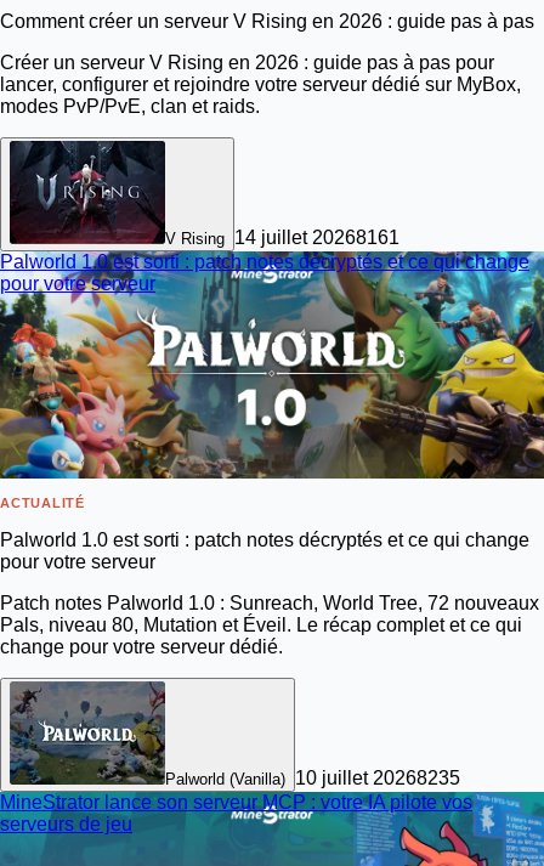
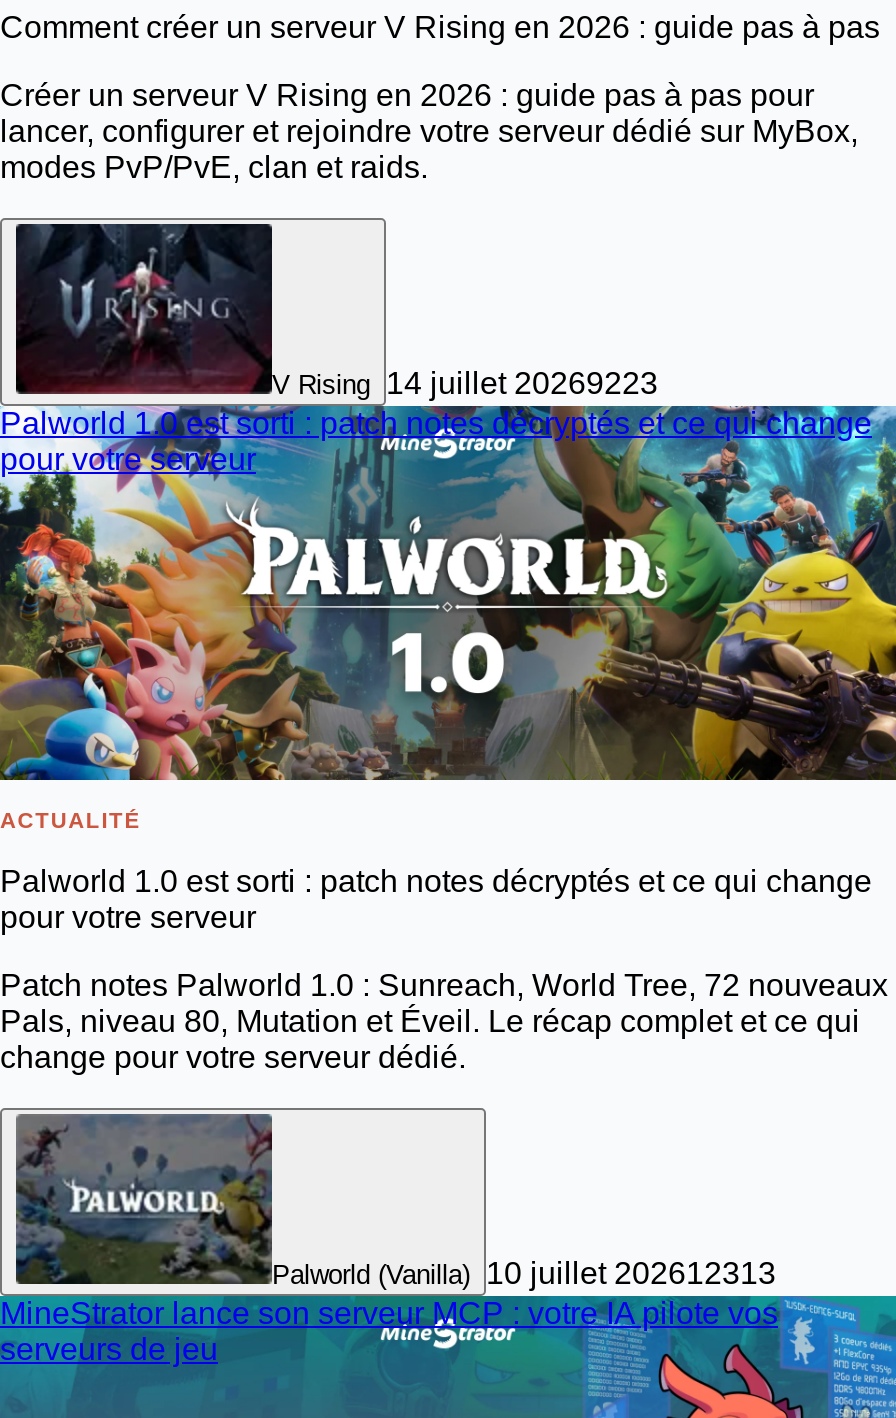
[165,227,399,248] V Rising 14 juillet 20268161 -> [272,366,658,400] V Rising 14 juillet 20269223
[165,768,460,788] Palworld (Vanilla) 10 juillet 20268235 -> [272,1256,776,1290] Palworld (Vanilla) 10 juillet 202612313

